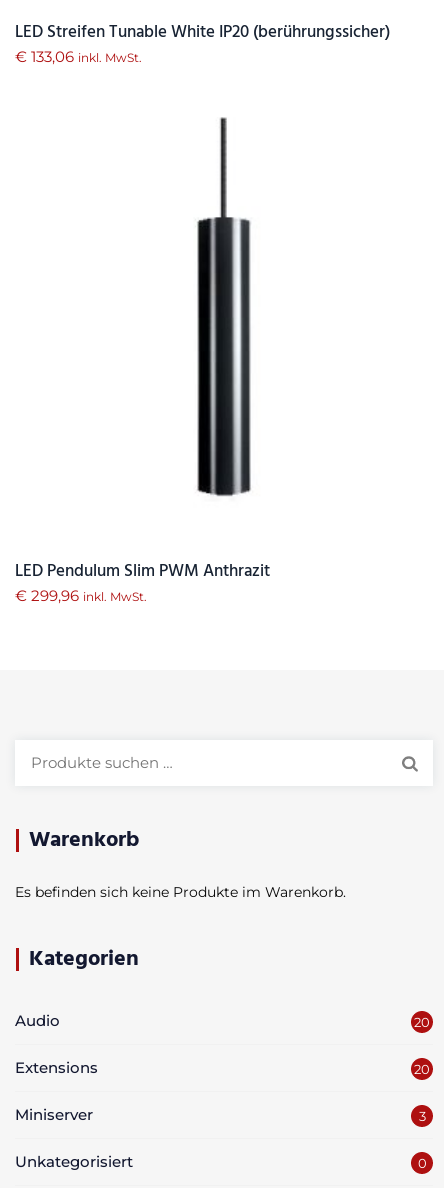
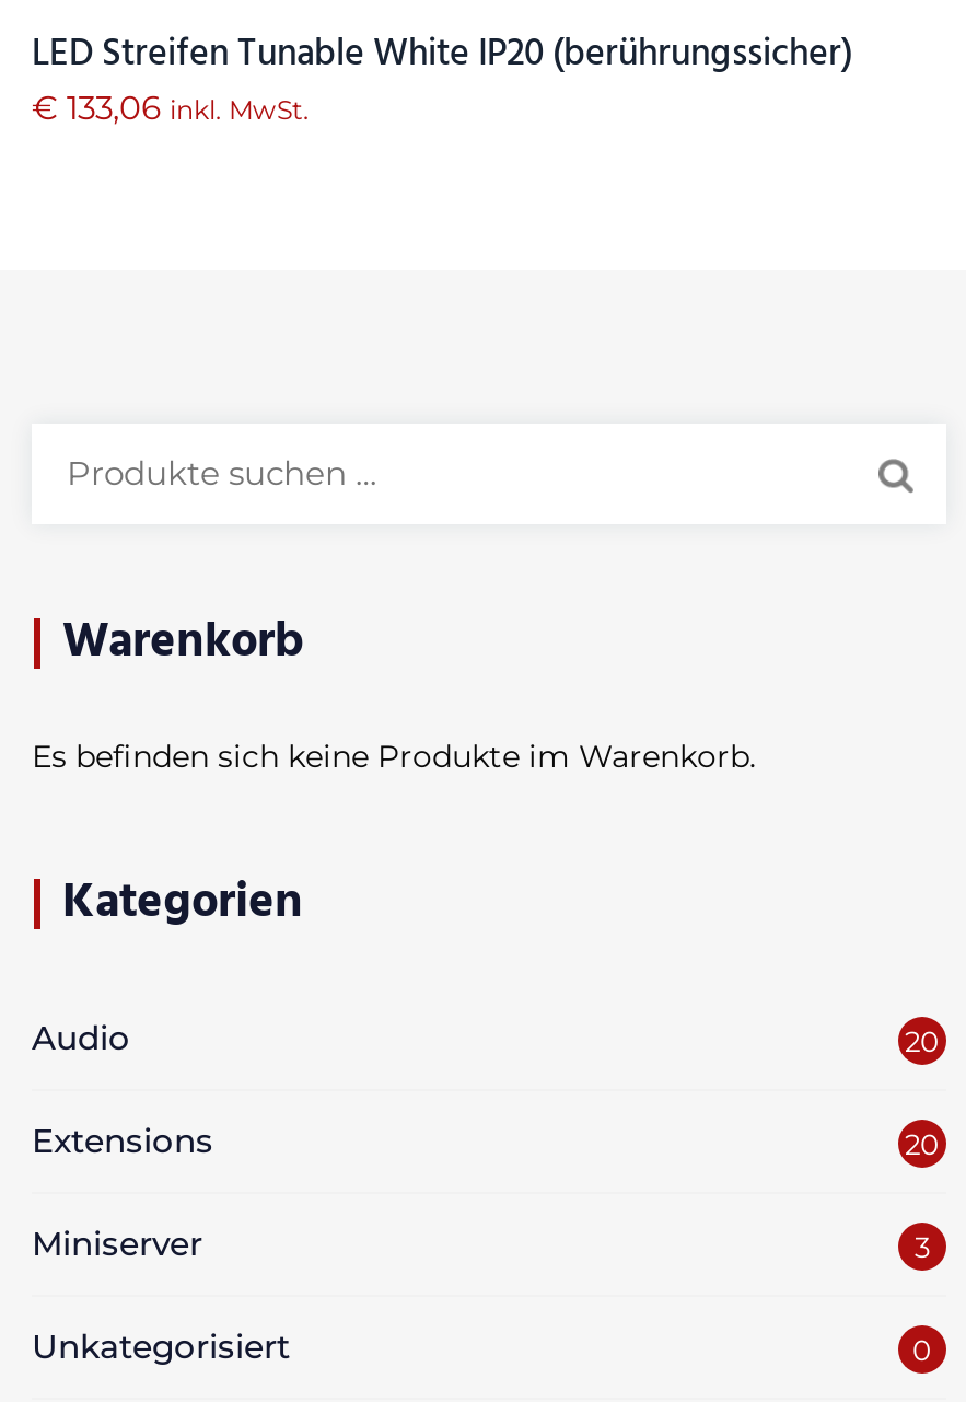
[196,117,251,497] [image] -> none
[15,559,270,605] LED Pendulum Slim PWM Anthrazit | €299,96 inkl. MwSt. -> none

